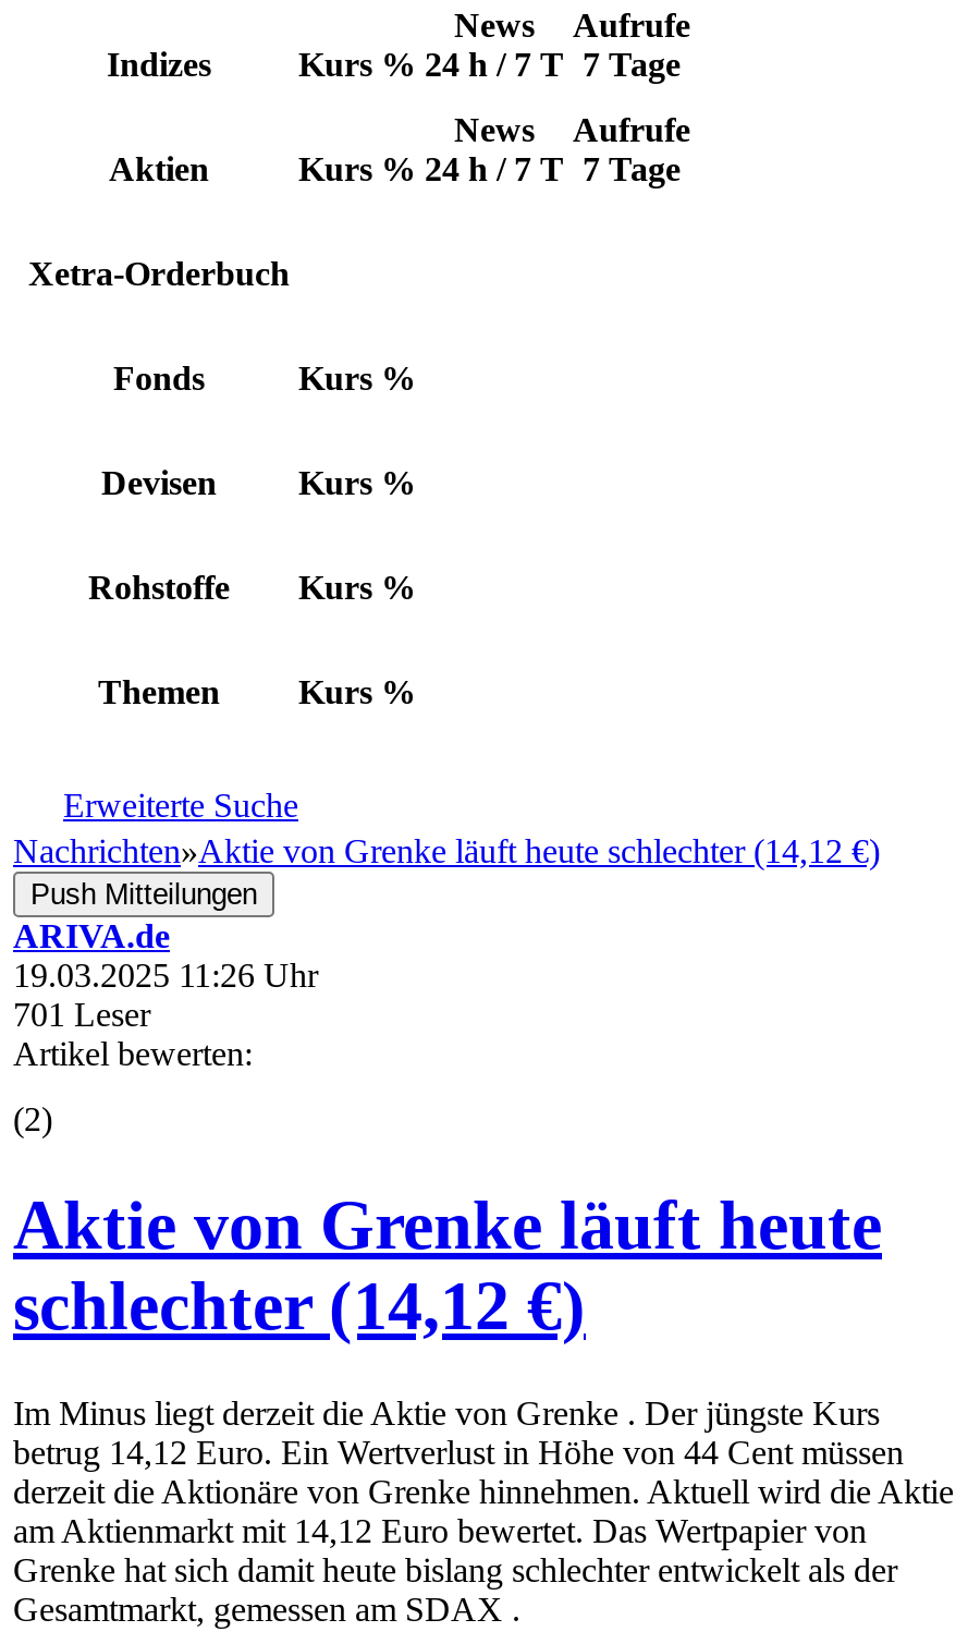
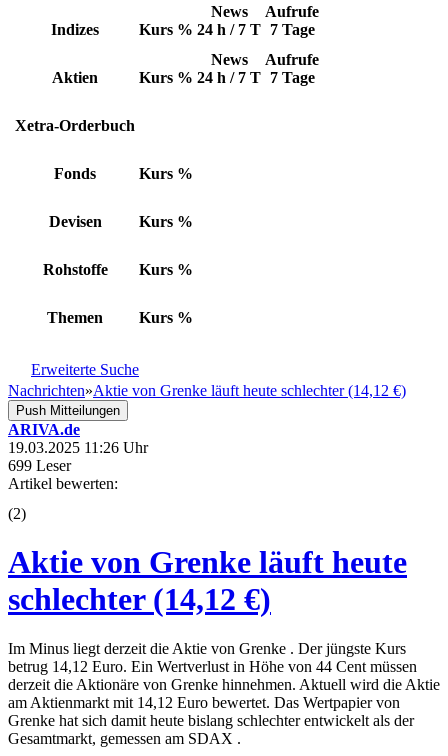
[13,996,150,1033] 701 Leser -> [8,457,71,474] 699 Leser

